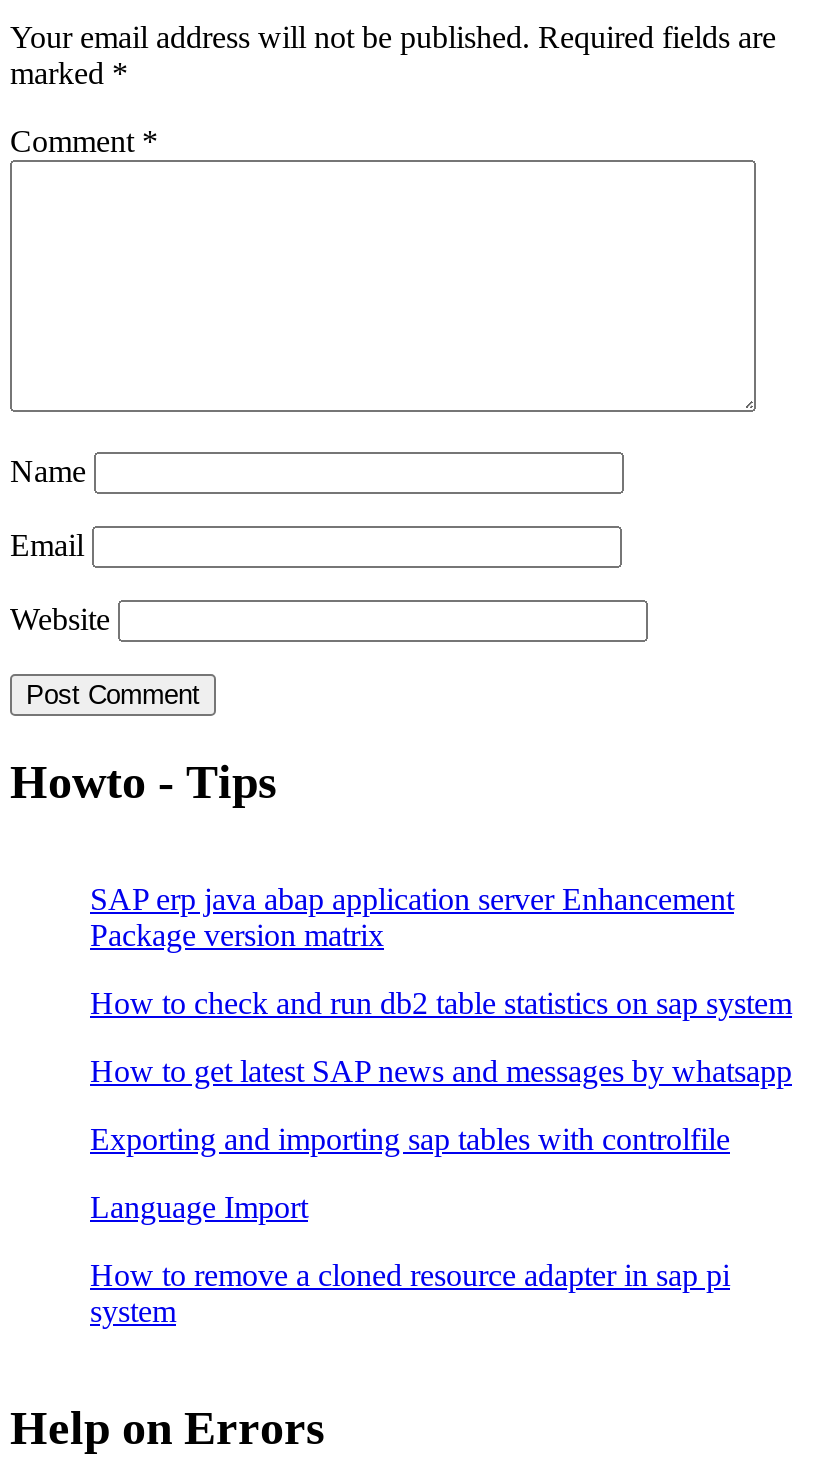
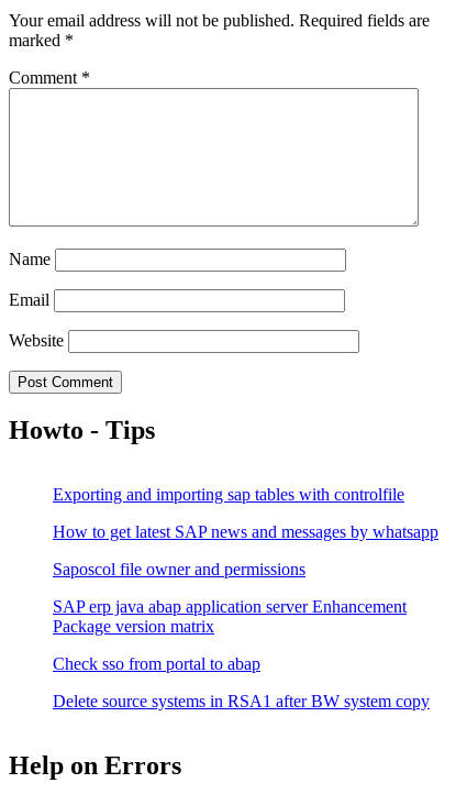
none -> [53,560,305,579] Saposcol file owner and permissions
moved [90,882,734,952] -> [53,597,407,636]: SAP erp java abap application server Enhancement | Package version matrix
[90,986,792,1328] How to check and run db2 table statistics on sap system | Language Import | How to remove a cloned resource adapter in sap pi | system -> [53,655,430,711] Check sso from portal to abap | Delete source systems in RSA1 after BW system copy
moved [90,1054,792,1156] -> [53,485,438,541]: Exporting and importing sap tables with controlfile | How to get latest SAP news and messages by whatsapp

